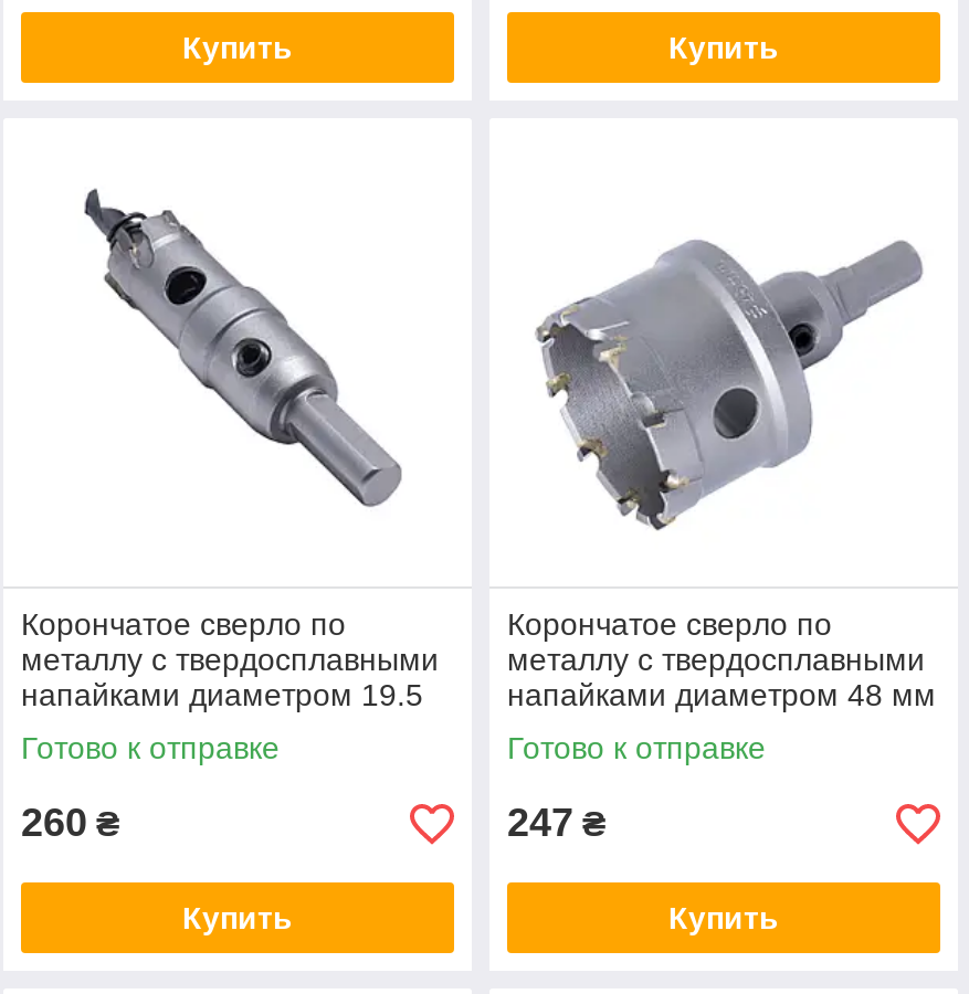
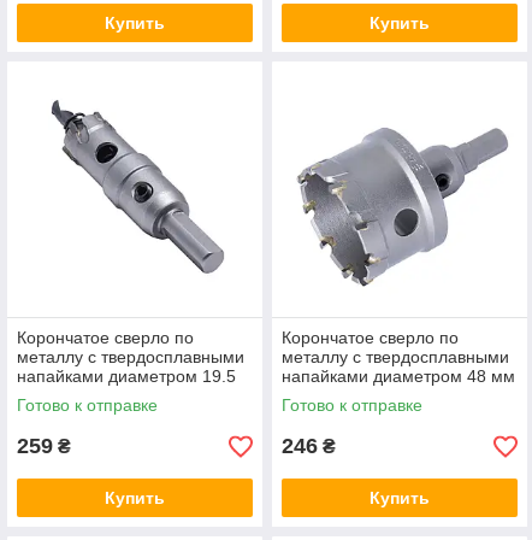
[21,801,120,845] 260 ₴ -> [17,434,71,458] 259 ₴
[507,801,607,845] 247 ₴ -> [282,434,336,458] 246 ₴

